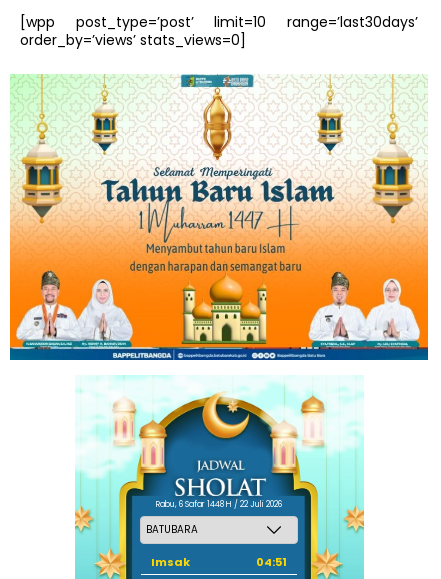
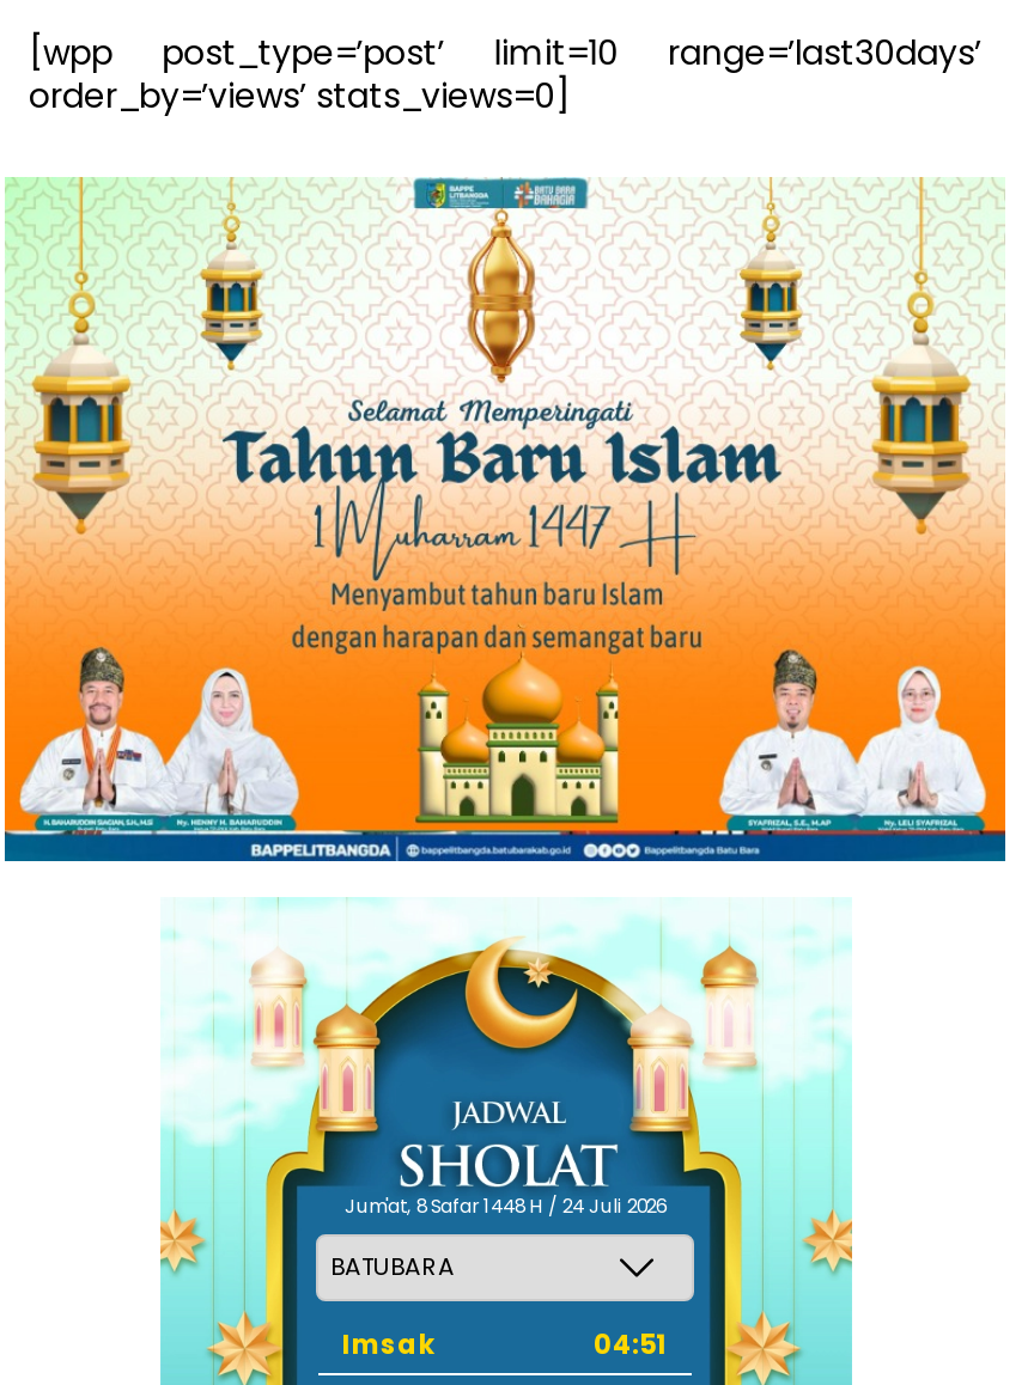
[156,499,282,510] Rabu, 6 Safar 1448 H / 22 Juli 2026 -> [345,1194,665,1221] Jum'at, 8 Safar 1448 H / 24 Juli 2026

